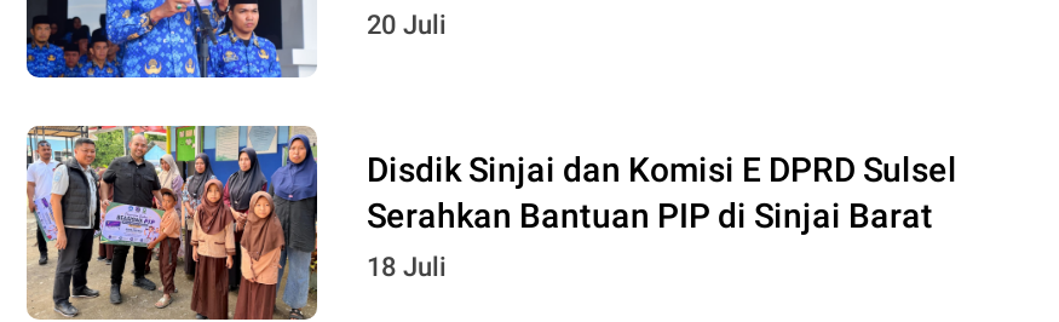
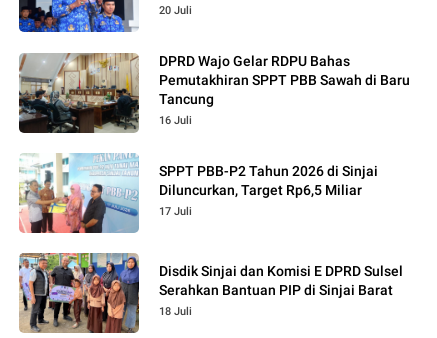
none -> [19,53,410,218] [image] | DPRD Wajo Gelar RDPU Bahas | Pemutakhiran SPPT PBB Sawah di Baru | Tancung | 16 Juli | SPPT PBB-P2 Tahun 2026 di Sinjai | Diluncurkan, Target Rp6,5 Miliar | 17 Juli
none -> [19,152,139,234] [image]

